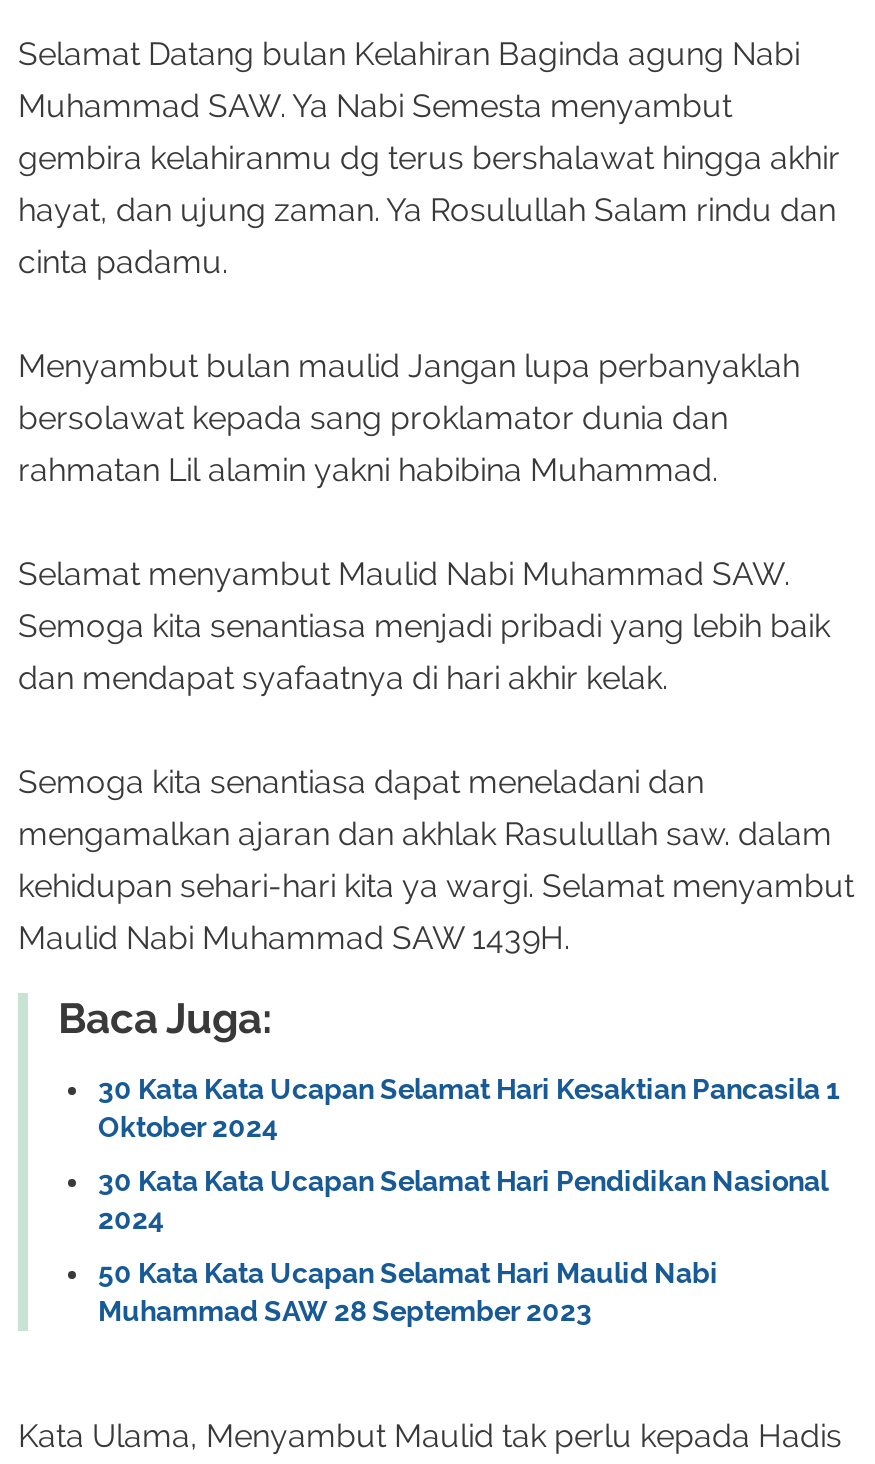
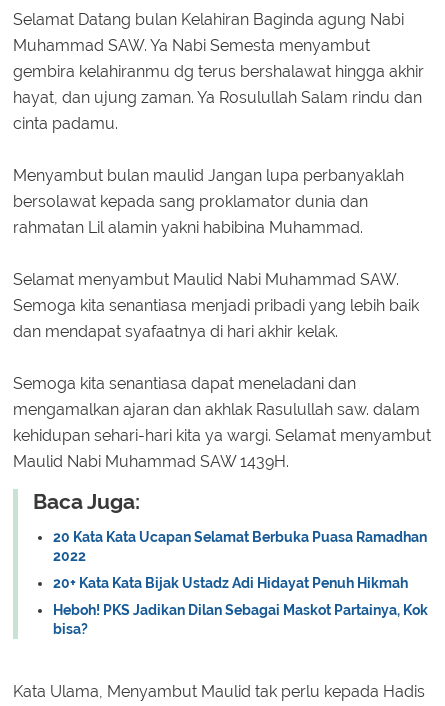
[98,1072,840,1142] 30 Kata Kata Ucapan Selamat Hari Kesaktian Pancasila 1 | Oktober 2024 -> [53,528,427,563] 20 Kata Kata Ucapan Selamat Berbuka Puasa Ramadhan | 2022
[98,1164,828,1234] 30 Kata Kata Ucapan Selamat Hari Pendidikan Nasional | 2024 -> [53,574,408,590] 20+ Kata Kata Bijak Ustadz Adi Hidayat Penuh Hikmah
[98,1256,718,1326] 50 Kata Kata Ucapan Selamat Hari Maulid Nabi | Muhammad SAW 28 September 2023 -> [53,601,428,636] Heboh! PKS Jadikan Dilan Sebagai Maskot Partainya, Kok | bisa?

